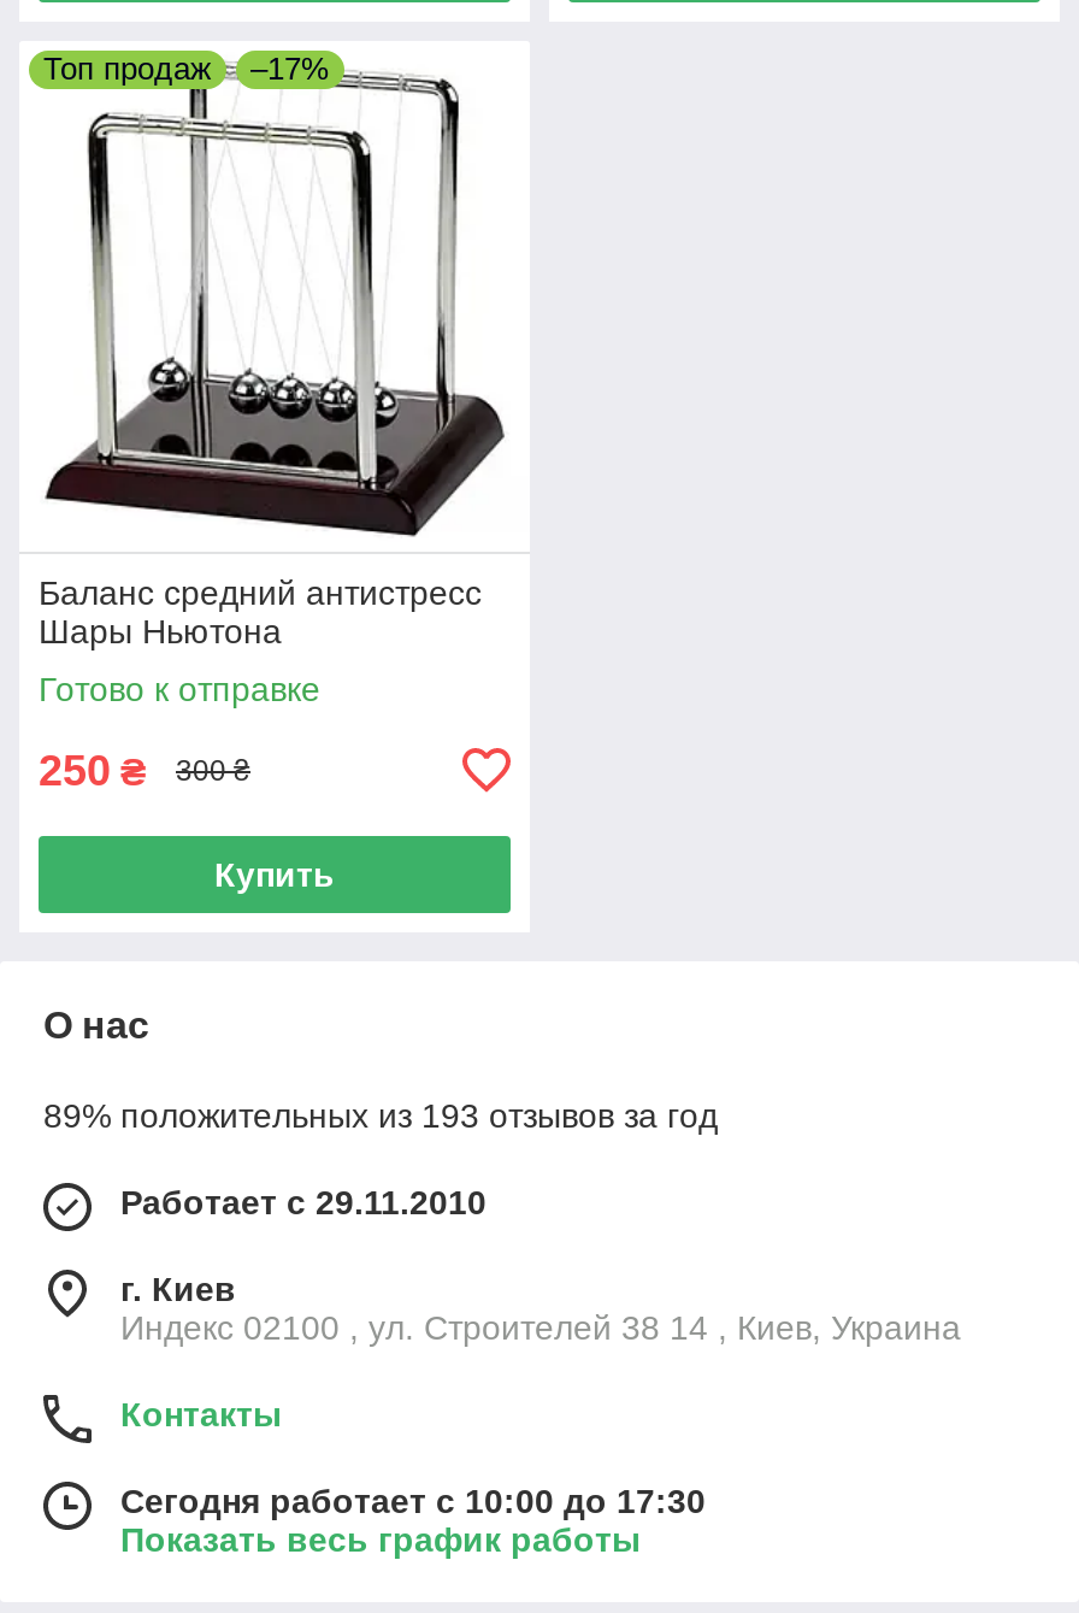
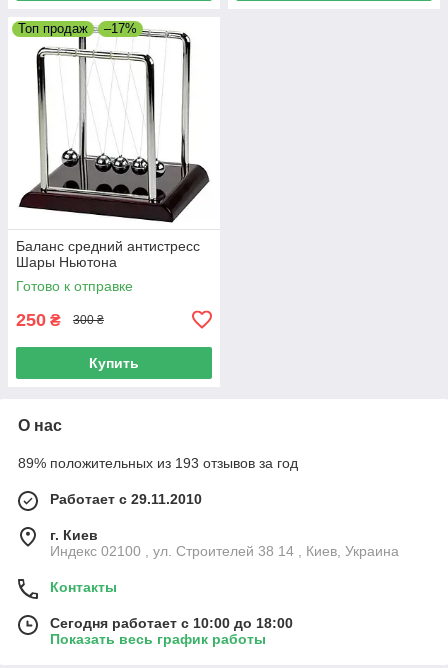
[120,1481,706,1520] Сегодня работает с 10:00 до 17:30 -> [50,615,293,631] Сегодня работает с 10:00 до 18:00

